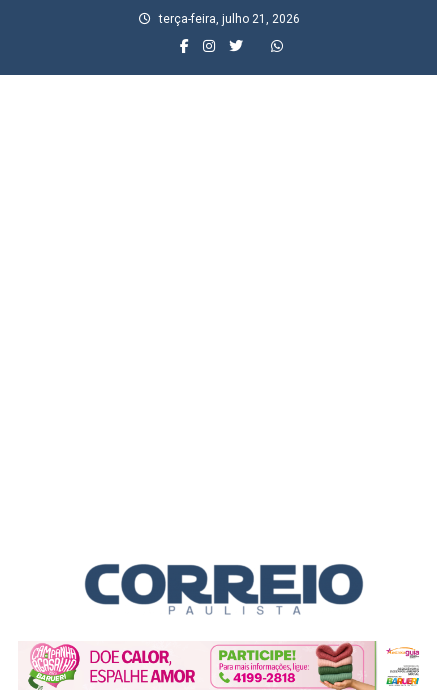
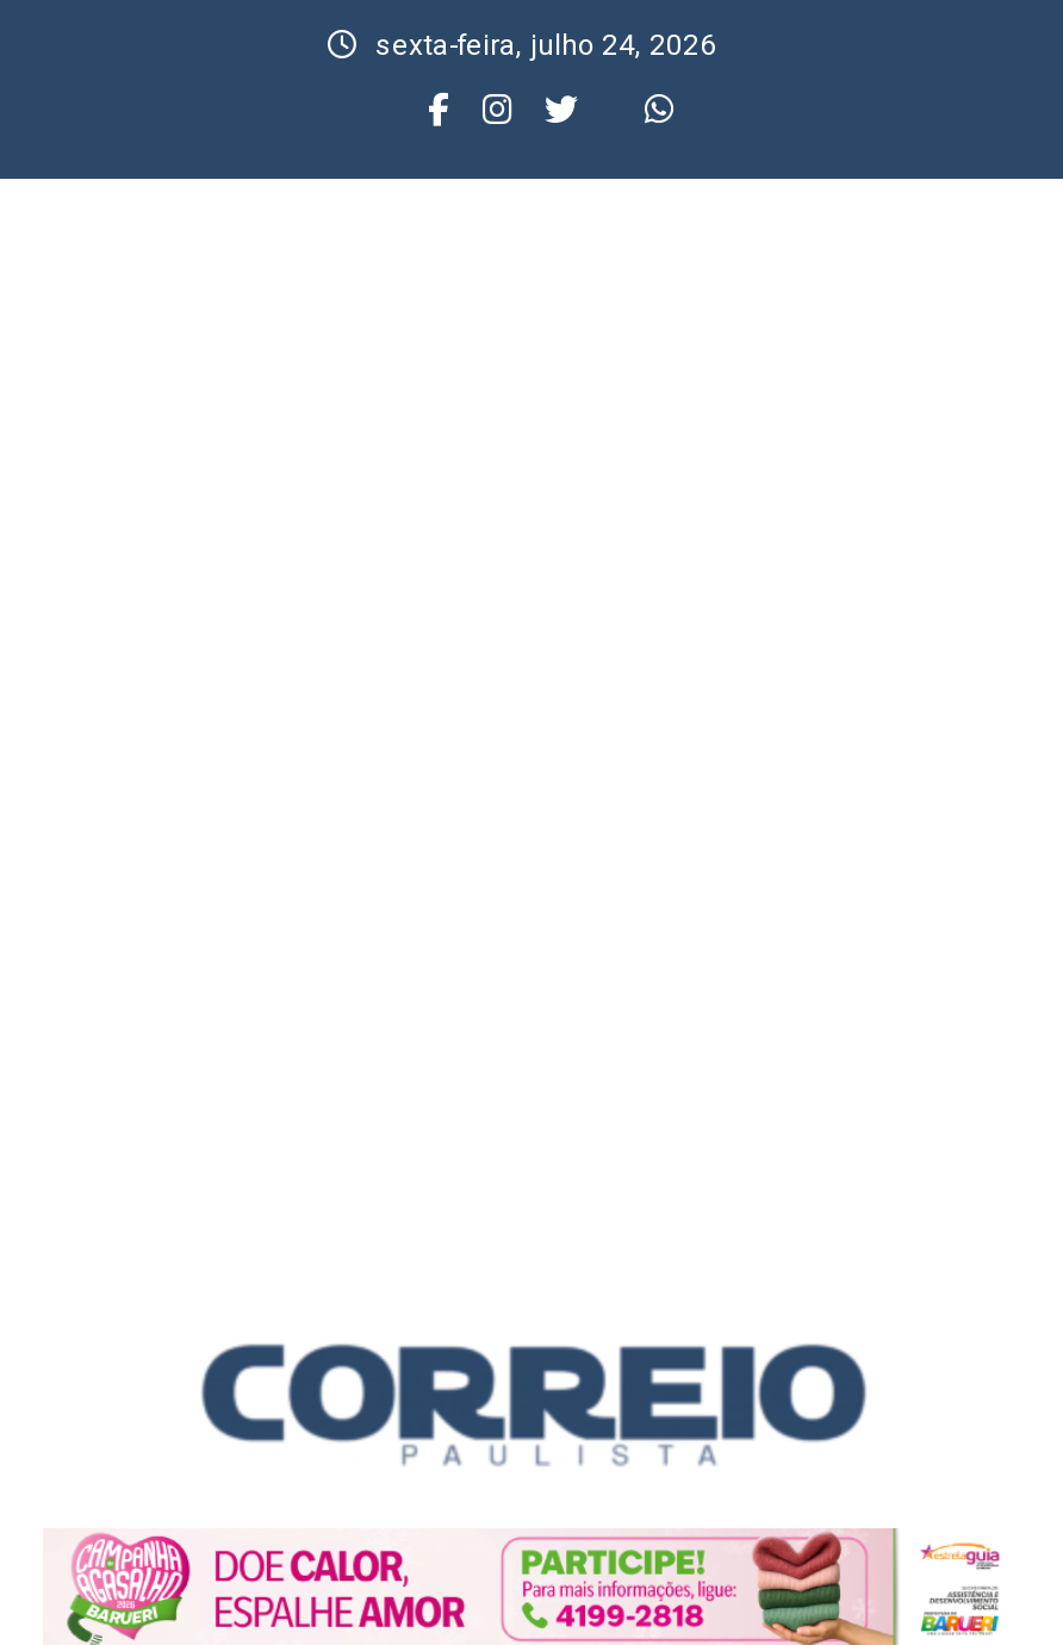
[158,12,299,26] terça-feira, julho 21, 2026 -> [375,29,716,62] sexta-feira, julho 24, 2026

